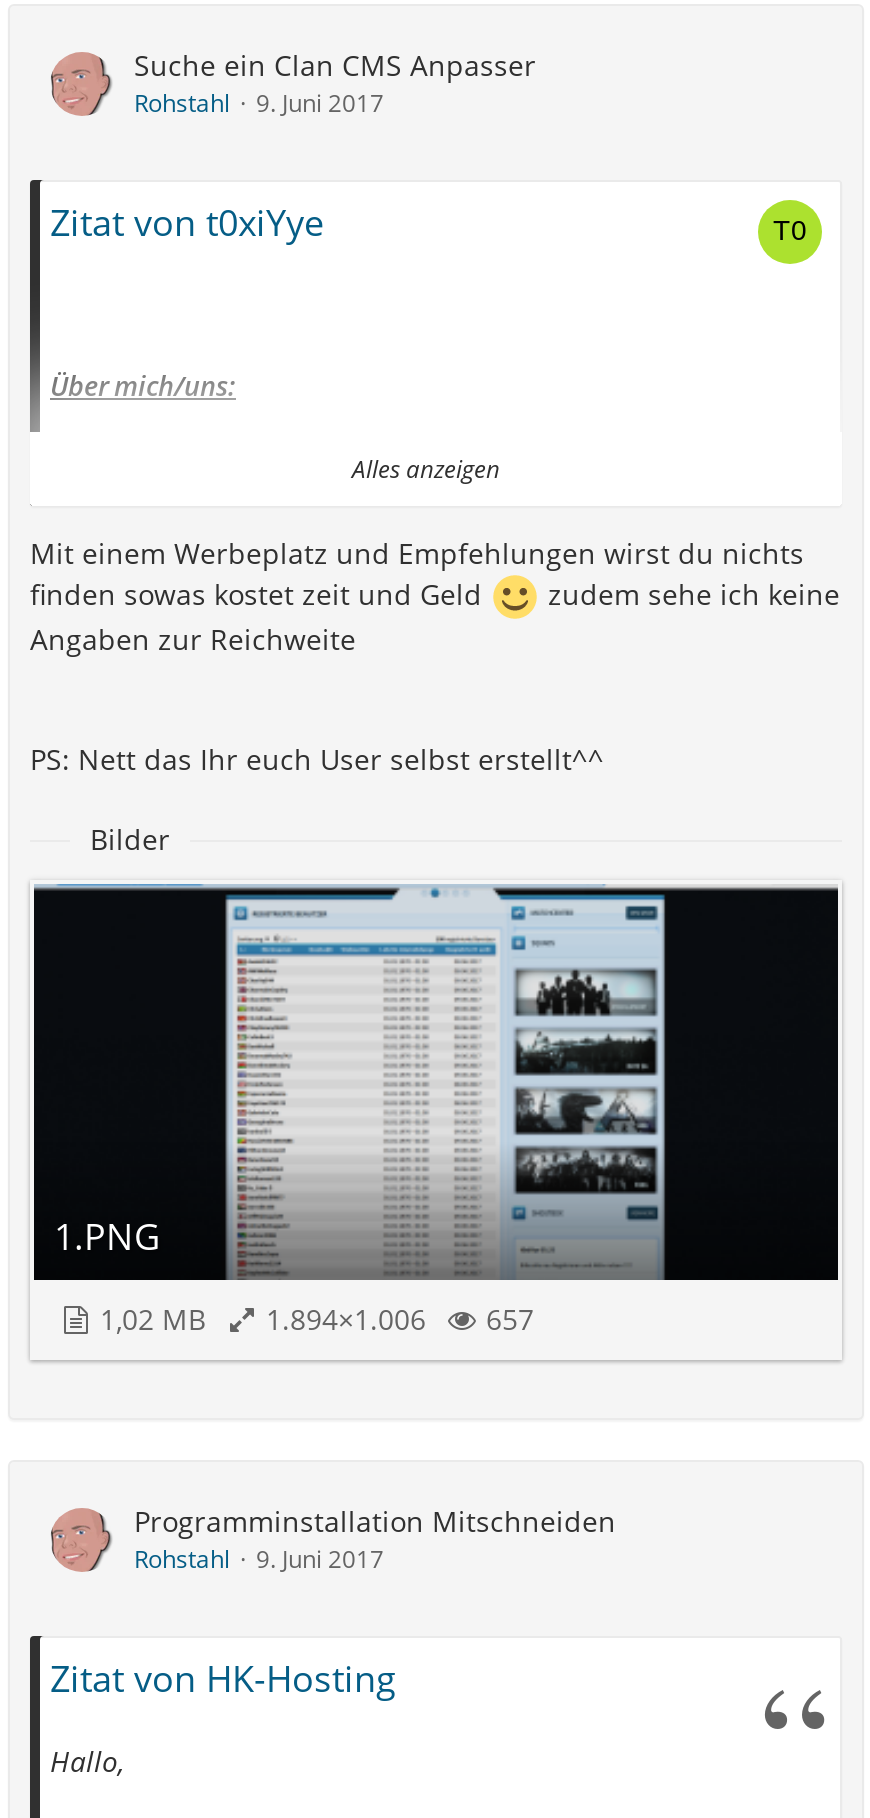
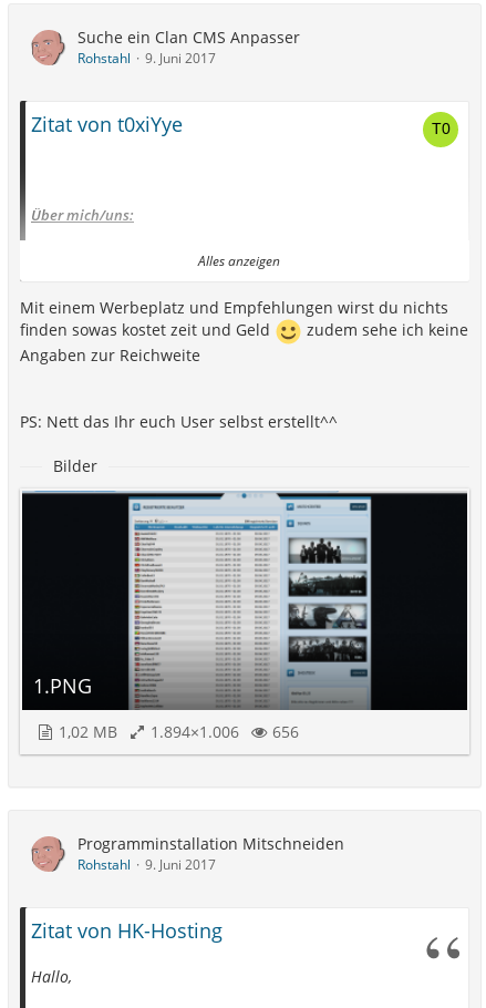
[92,1300,534,1338] 1,02 MB 1.894×1.006 657 -> [54,721,299,742] 1,02 MB 1.894×1.006 656

